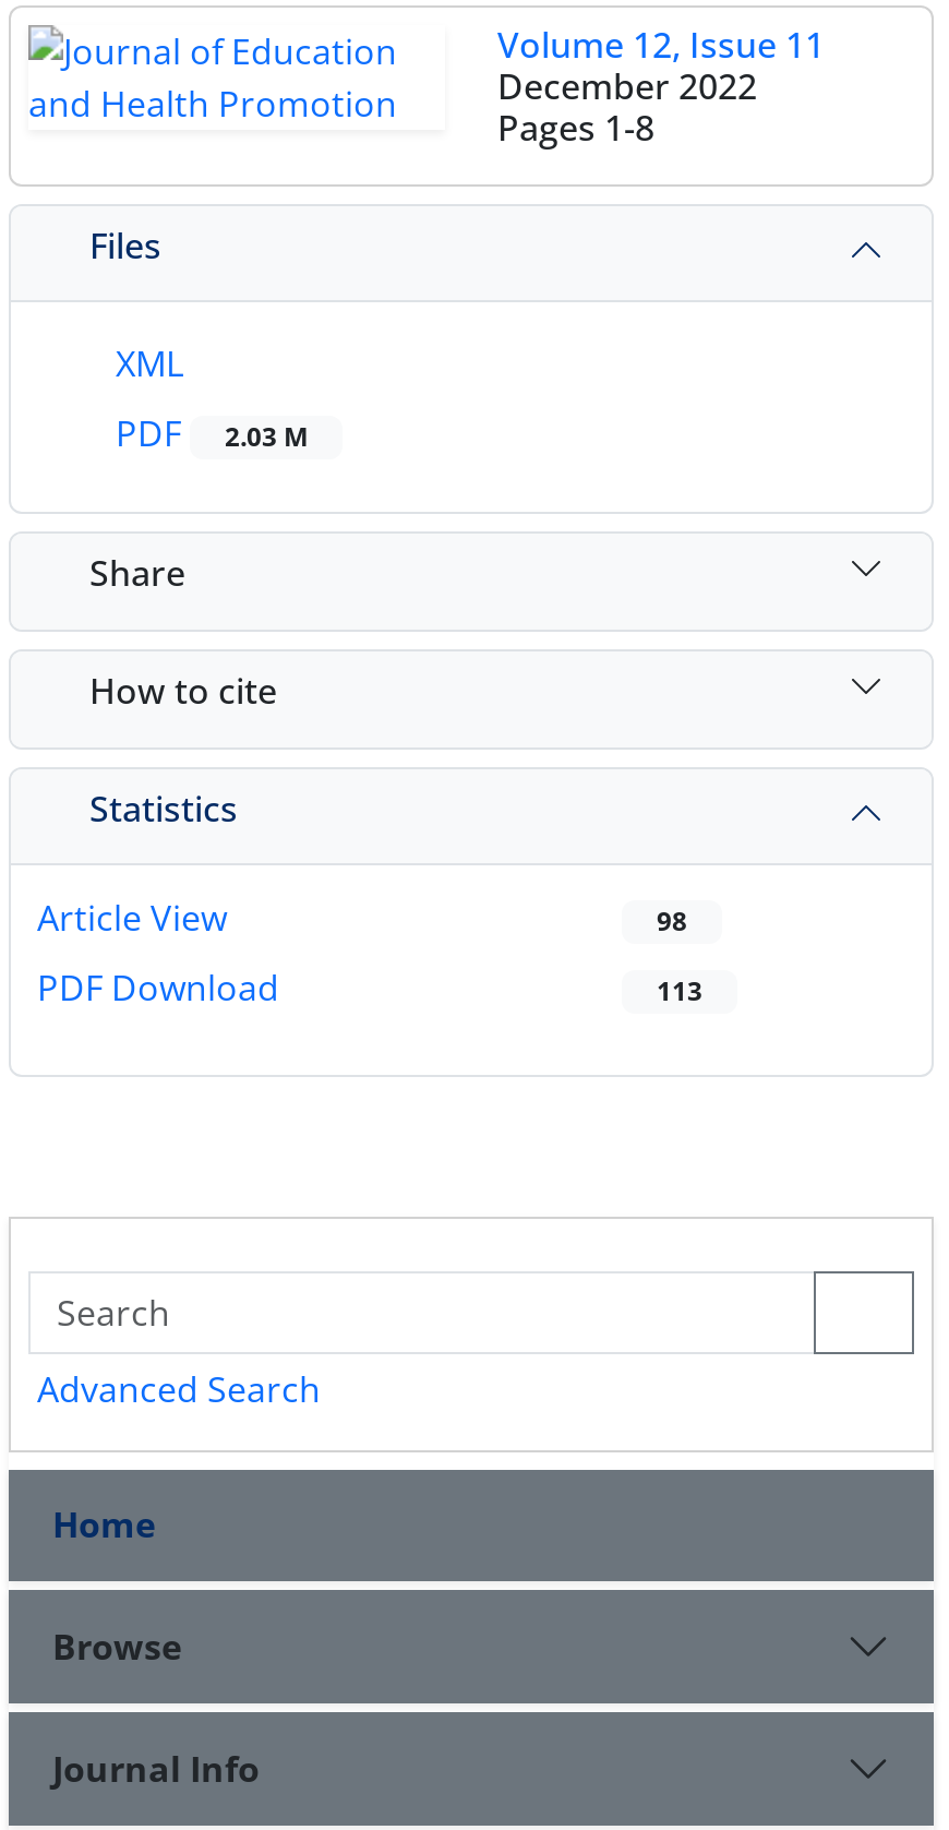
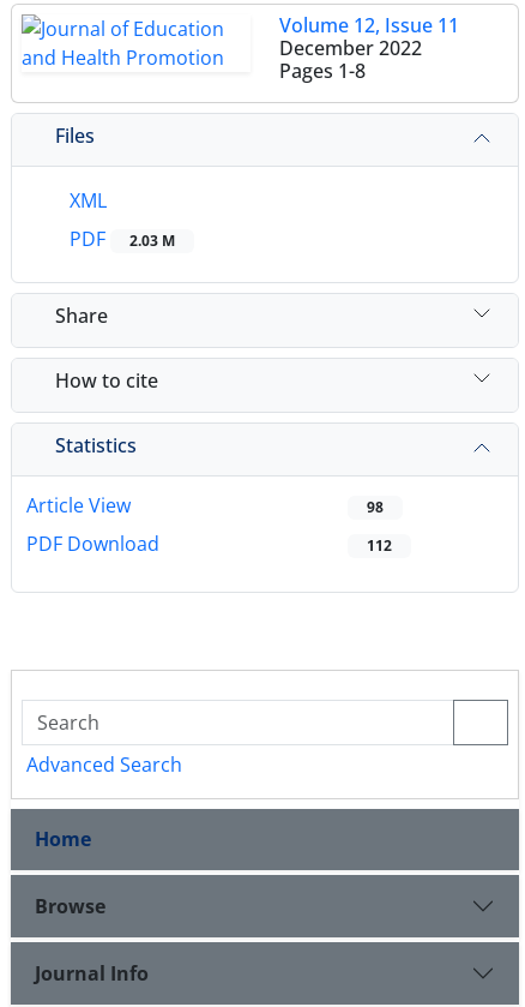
[657,973,702,1010] 113 -> [367,536,392,556] 112

